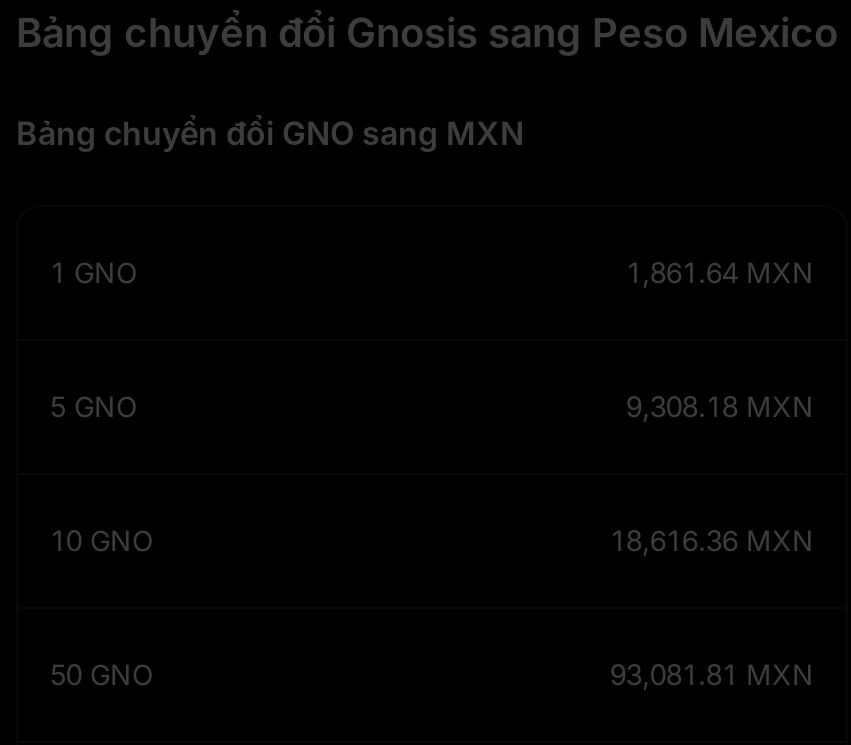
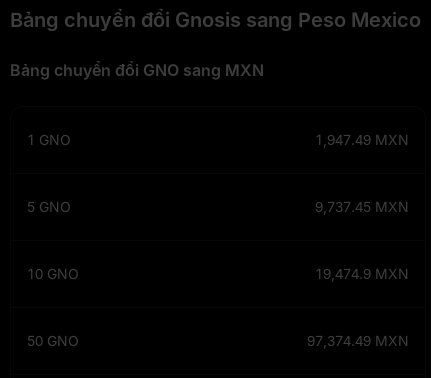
[626,255,814,289] 1,861.64 MXN -> [315,131,409,148] 1,947.49 MXN
[626,389,814,423] 9,308.18 MXN -> [315,198,409,215] 9,737.45 MXN
[610,523,814,557] 18,616.36 MXN -> [315,265,409,282] 19,474.9 MXN
[610,657,814,691] 93,081.81 MXN -> [307,332,409,349] 97,374.49 MXN

